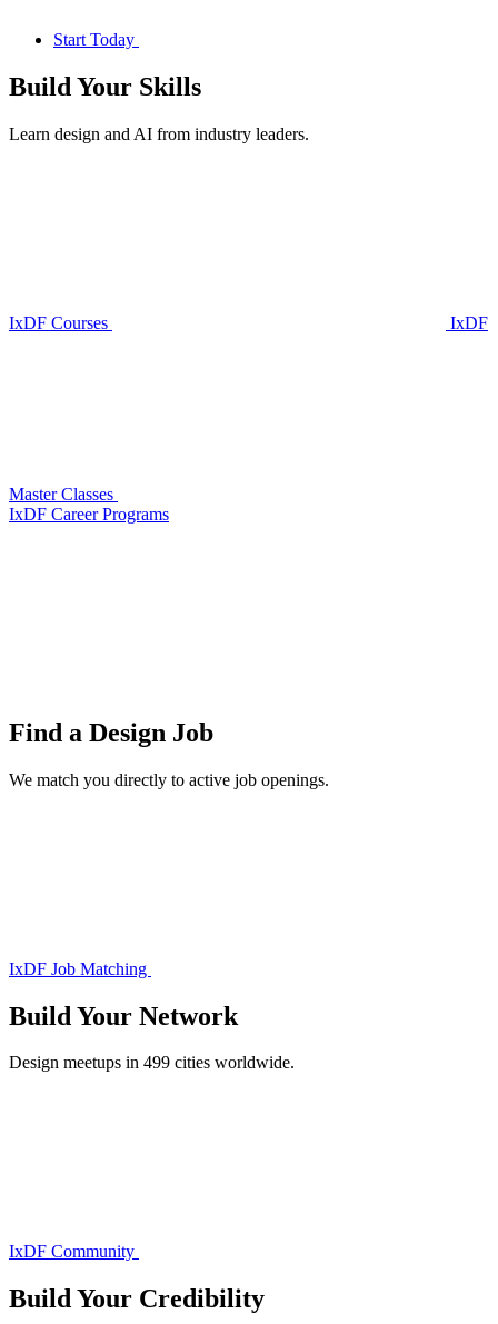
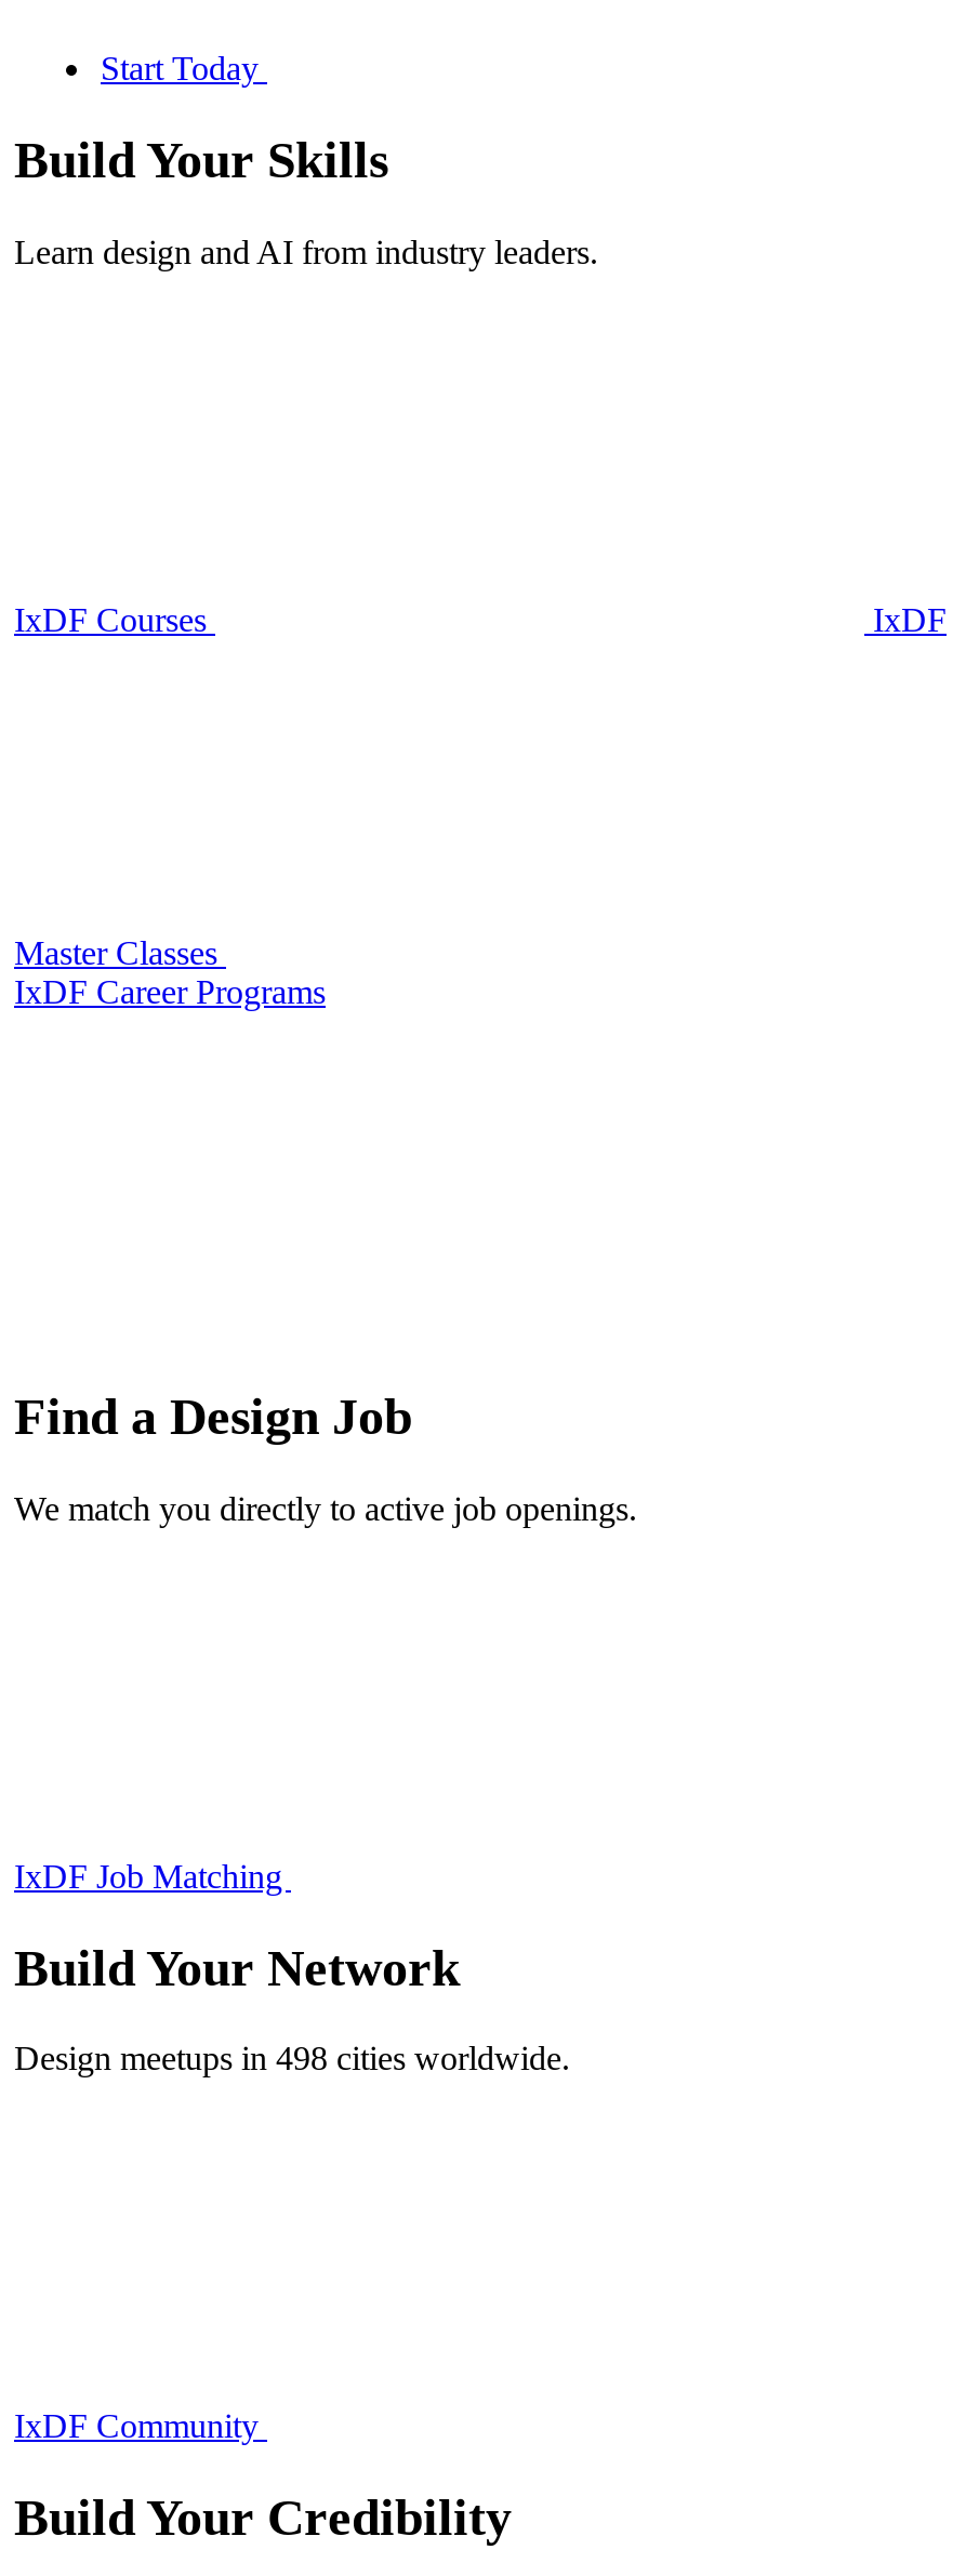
[9,1053,295,1072] Design meetups in 499 cities worldwide. -> [14,2040,570,2077] Design meetups in 498 cities worldwide.

